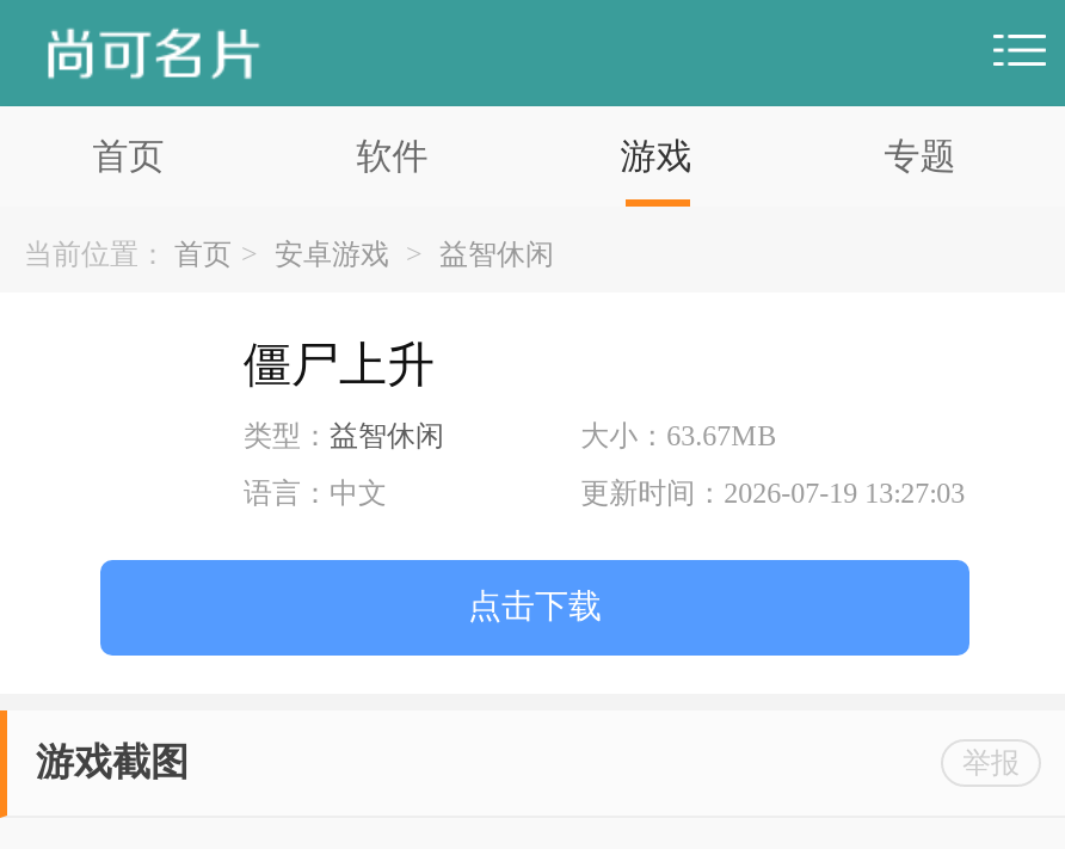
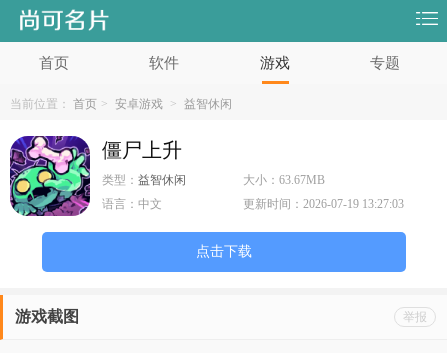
none -> [9,135,91,217] [image]

